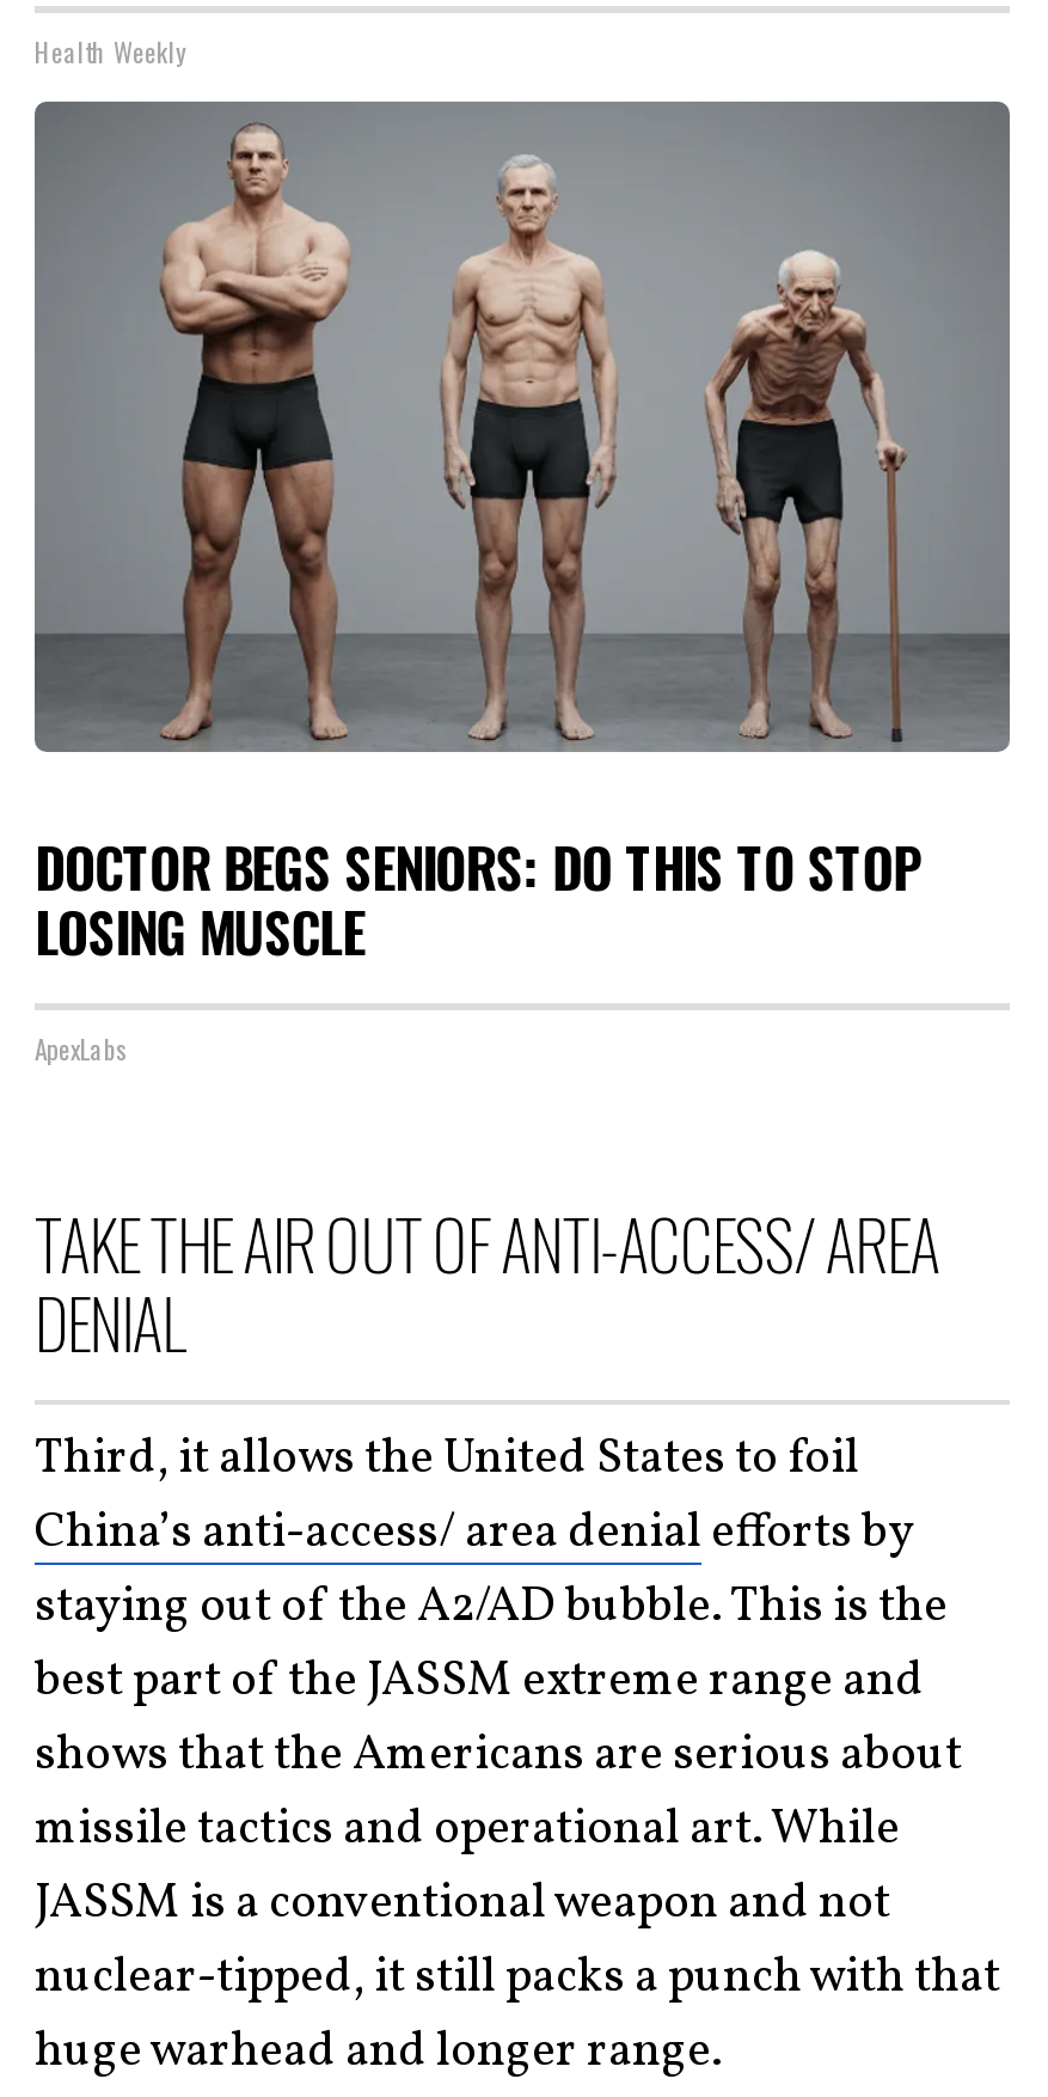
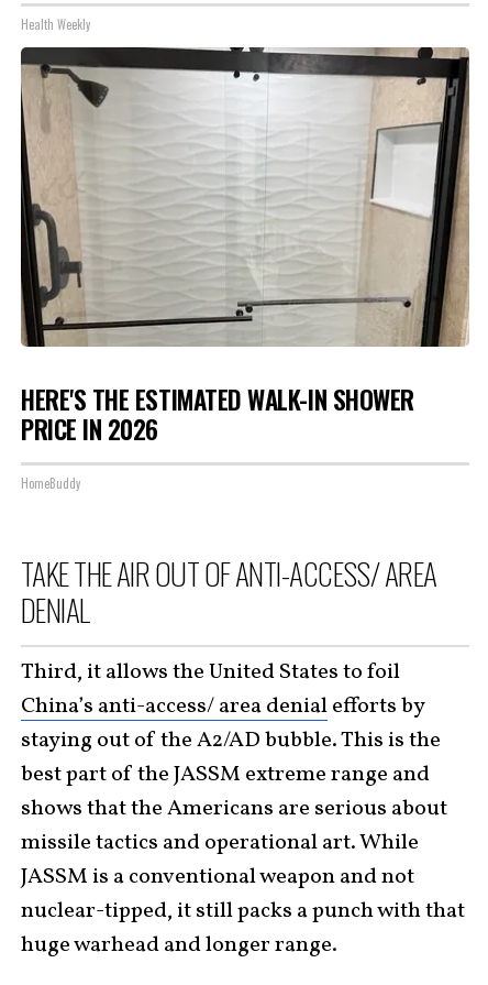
[32,99,1010,972] [image] | DOCTOR BEGS SENIORS: DO THIS TO STOP | LOSING MUSCLE -> [20,46,469,448] [image] | HERE'S THE ESTIMATED WALK-IN SHOWER | PRICE IN 2026
[35,1028,128,1066] ApexLabs -> [21,474,80,491] HomeBuddy

